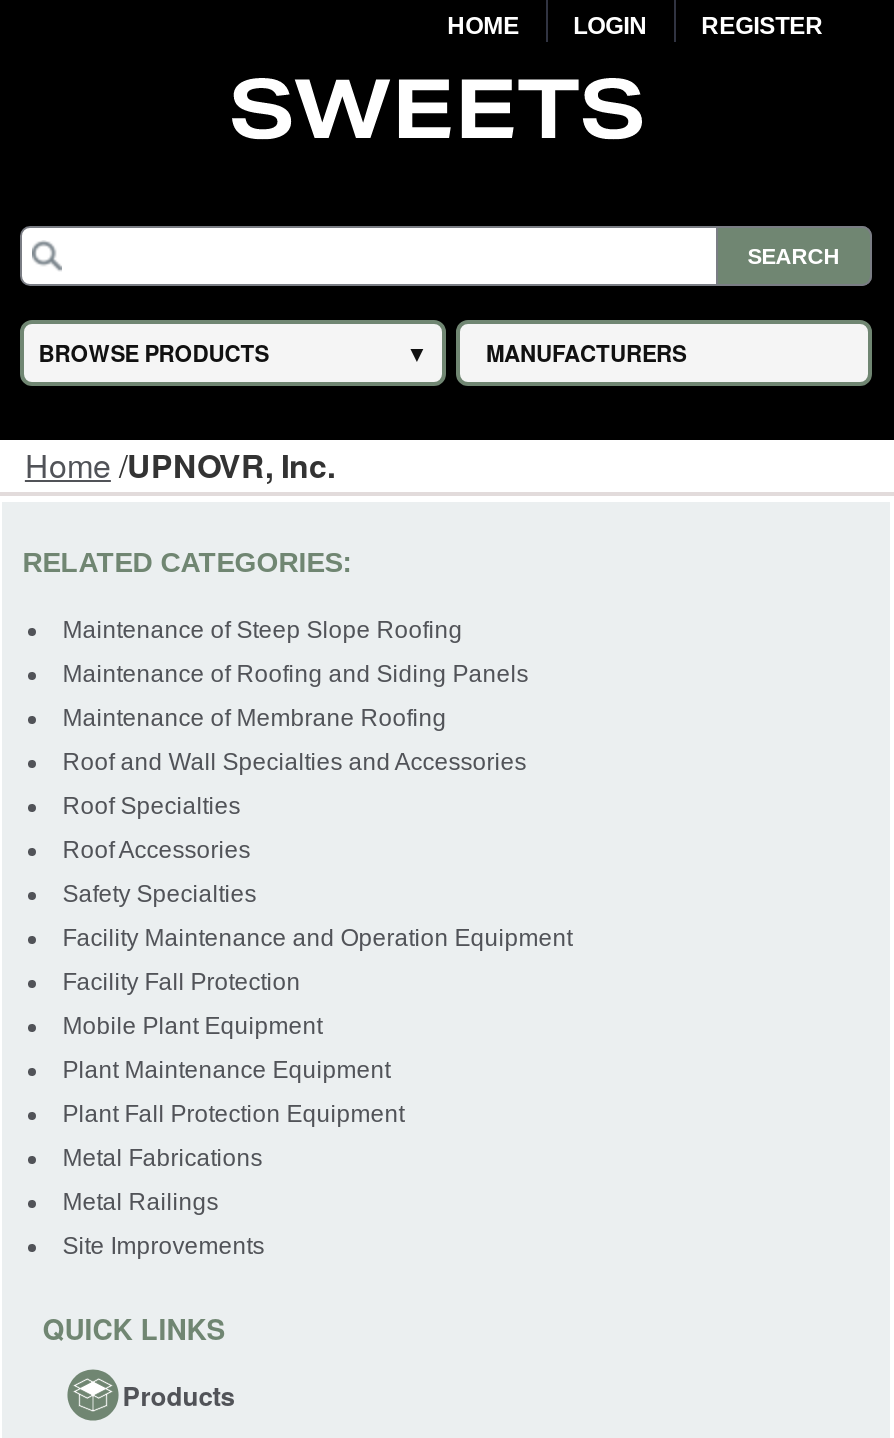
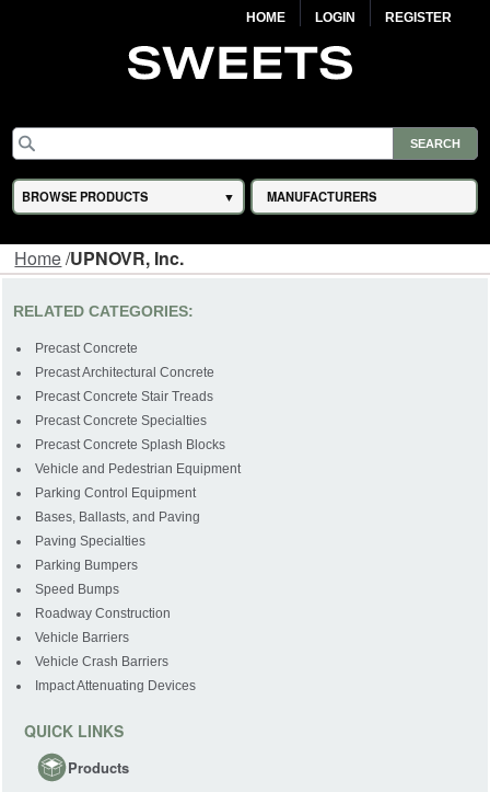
[62,616,462,644] Maintenance of Steep Slope Roofing -> [35,341,138,356] Precast Concrete
[62,660,528,688] Maintenance of Roofing and Siding Panels -> [35,365,215,380] Precast Architectural Concrete
[62,704,446,732] Maintenance of Membrane Roofing -> [35,389,213,404] Precast Concrete Stair Treads
[62,748,526,776] Roof and Wall Specialties and Accessories -> [35,413,207,428] Precast Concrete Specialties
[62,792,240,820] Roof Specialties -> [35,437,226,452] Precast Concrete Splash Blocks
[62,836,250,864] Roof Accessories -> [35,461,241,477] Vehicle and Pedestrian Equipment
[62,880,256,908] Safety Specialties -> [35,485,196,501] Parking Control Equipment
[62,924,572,952] Facility Maintenance and Operation Equipment -> [35,509,200,525] Bases, Ballasts, and Paving
[62,968,300,996] Facility Fall Protection -> [35,533,146,549] Paving Specialties
[62,1012,322,1040] Mobile Plant Equipment -> [35,558,138,573] Parking Bumpers
[62,1056,390,1084] Plant Maintenance Equipment -> [35,582,119,597] Speed Bumps
[62,1100,404,1128] Plant Fall Protection Equipment -> [35,606,171,621] Roadway Construction
[62,1144,262,1172] Metal Fabrications -> [35,630,129,645] Vehicle Barriers
[62,1188,218,1216] Metal Railings -> [35,654,169,669] Vehicle Crash Barriers
[62,1232,264,1260] Site Improvements -> [35,678,196,693] Impact Attenuating Devices

